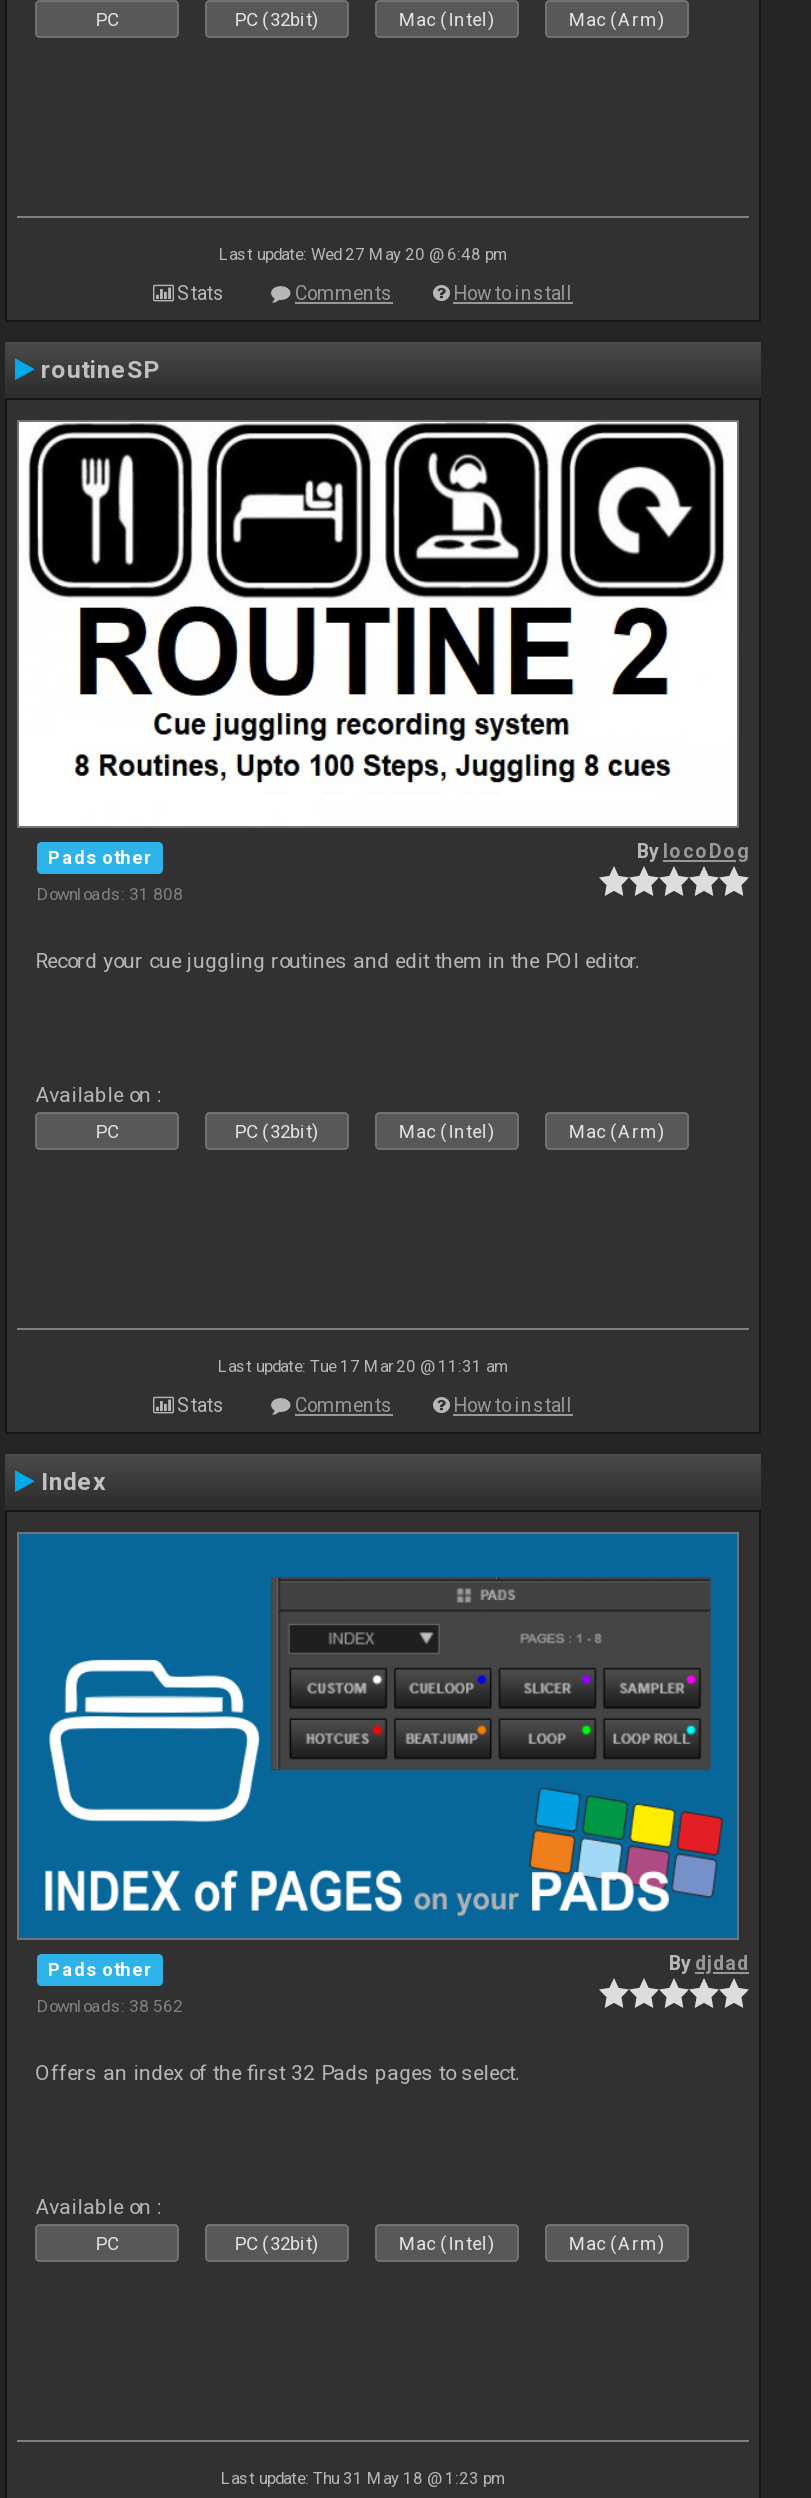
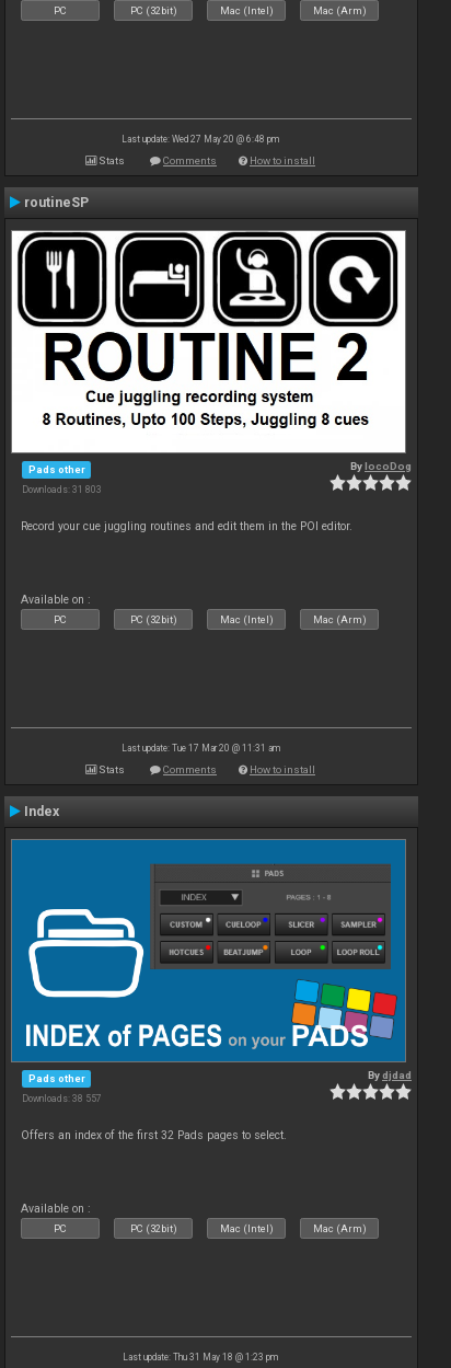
[37,883,183,903] Downloads: 31 808 -> [22,484,102,495] Downloads: 31 803
[37,1995,183,2015] Downloads: 38 562 -> [22,1093,102,1104] Downloads: 38 557

